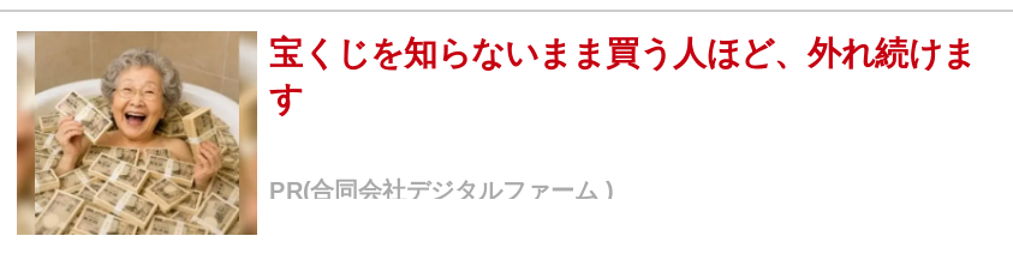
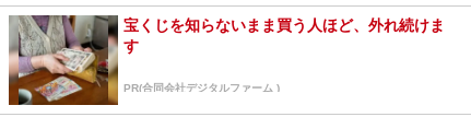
[14,29,260,237] [image] -> [9,15,119,108] [image]

